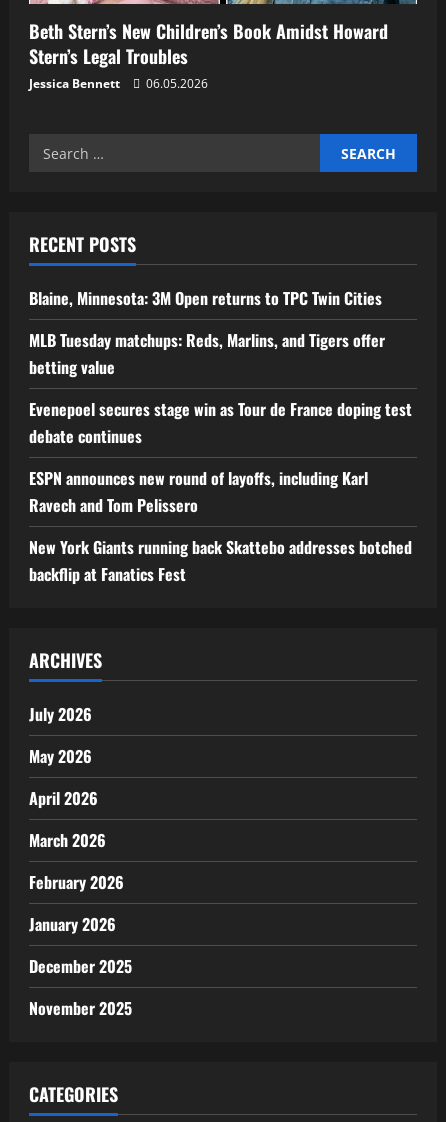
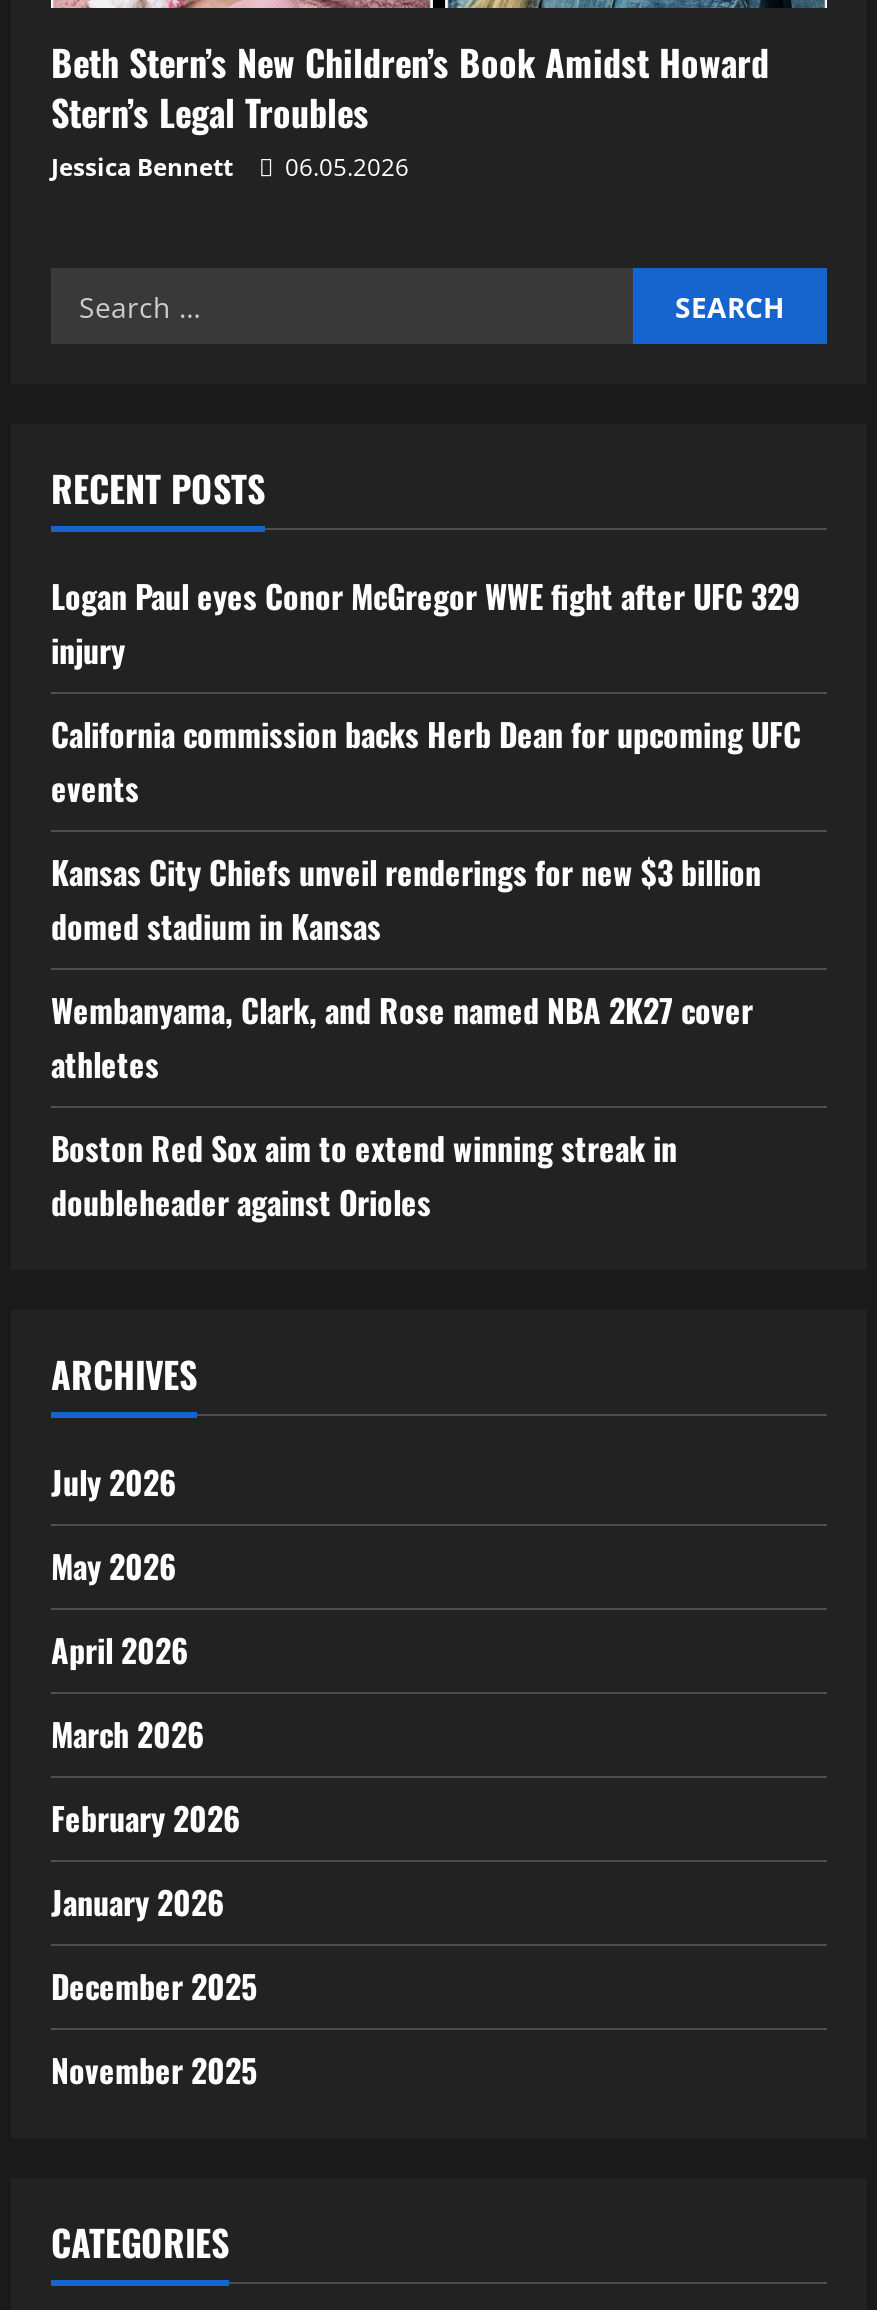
[29,286,382,310] Blaine, Minnesota: 3M Open returns to TPC Twin Cities -> [51,573,801,675] Logan Paul eyes Conor McGregor WWE fight after UFC 329 | injury
[29,328,385,379] MLB Tuesday matchups: Reds, Marlins, and Tigers offer | betting value -> [51,711,801,813] California commission backs Herb Dean for upcoming UFC | events
[29,397,412,448] Evenepoel secures stage win as Tour de France doping test | debate continues -> [51,849,761,951] Kansas City Chiefs unveil renderings for new $3 billion | domed stadium in Kansas
[29,466,368,517] ESPN announces new round of layoffs, including Karl | Ravech and Tom Pelissero -> [51,987,753,1089] Wembanyama, Clark, and Rose named NBA 2K27 cover | athletes
[29,535,412,586] New York Giants running back Skattebo addresses botched | backflip at Fanatics Fest -> [51,1125,677,1227] Boston Red Sox aim to extend winning streak in | doubleheader against Orioles

